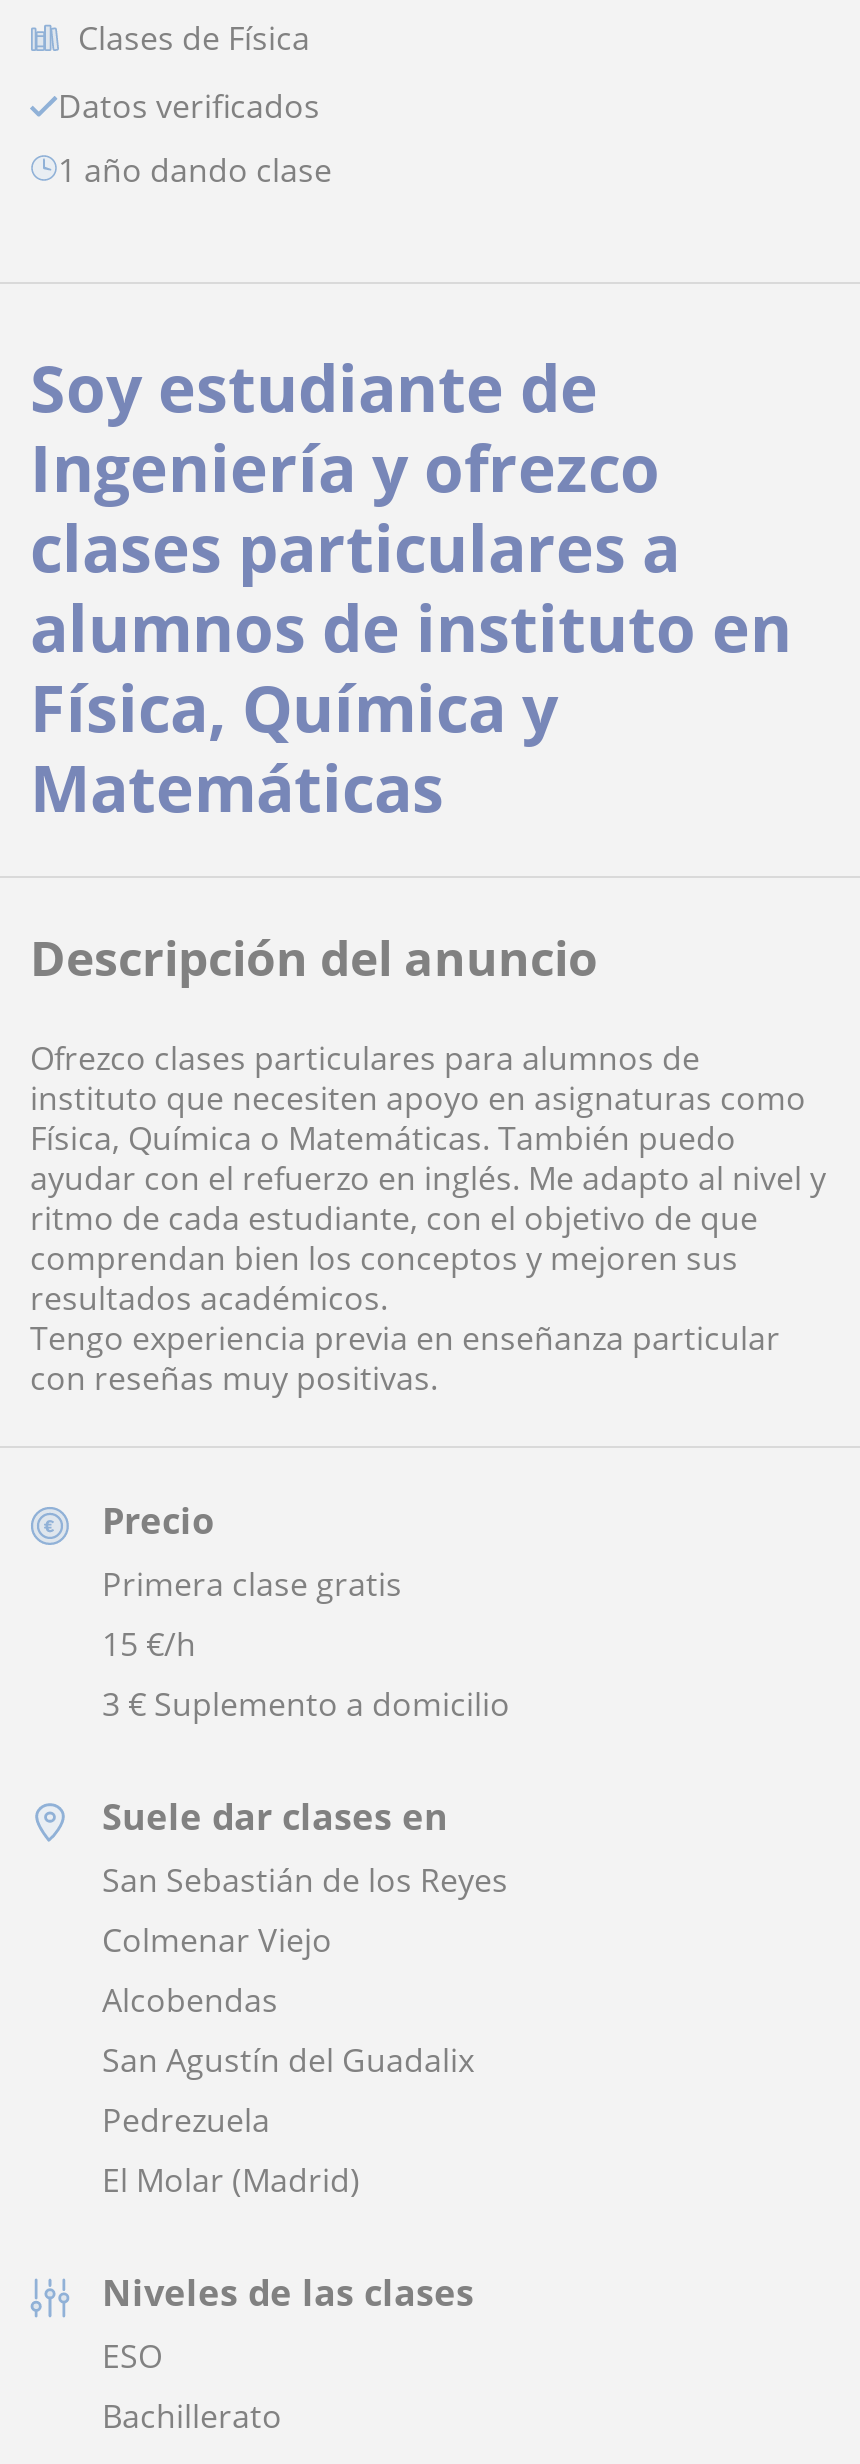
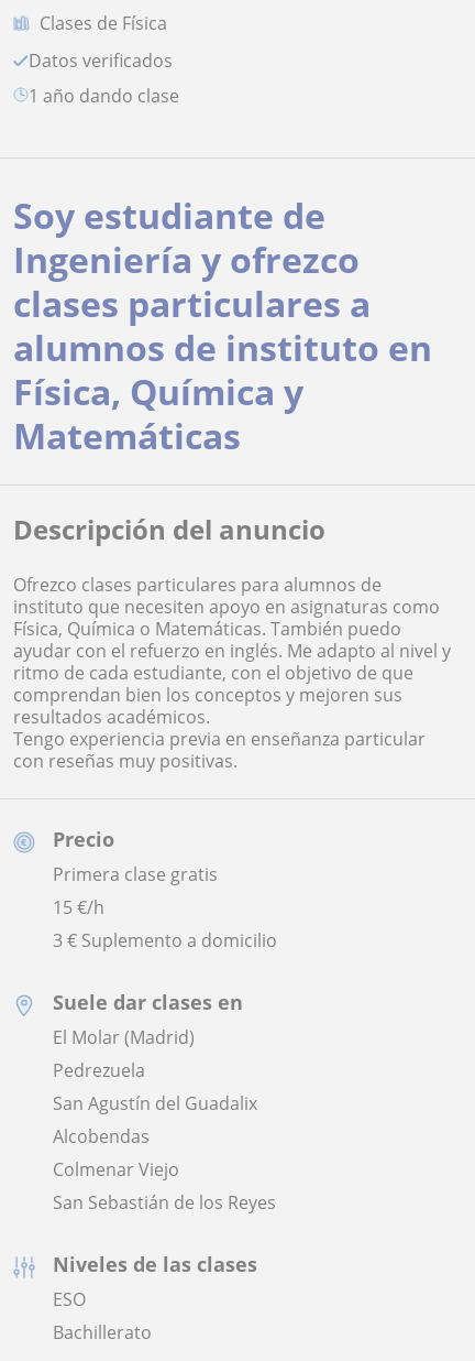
moved [102,1858,508,2142] -> [53,1058,276,1215]: Pedrezuela | San Agustín del Guadalix | Alcobendas | Colmenar Viejo | San Sebastián de los Reyes
moved [102,2158,360,2202] -> [53,1025,195,1050]: El Molar (Madrid)

